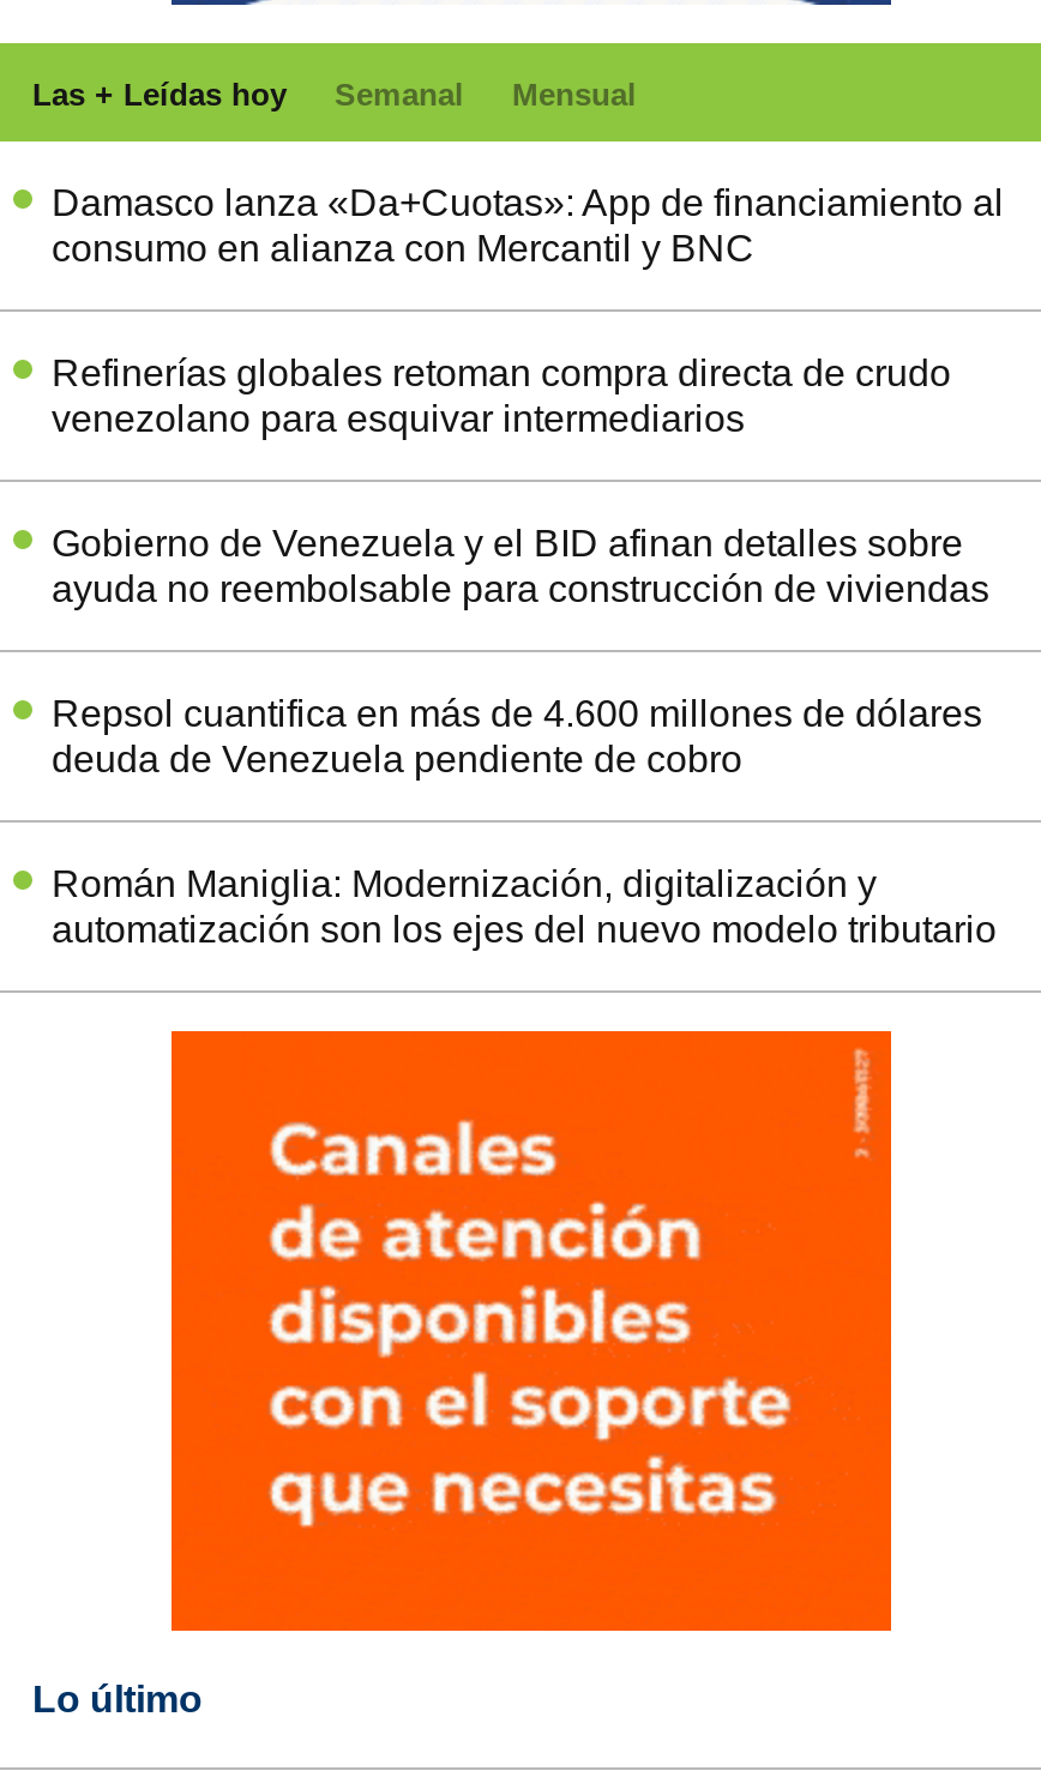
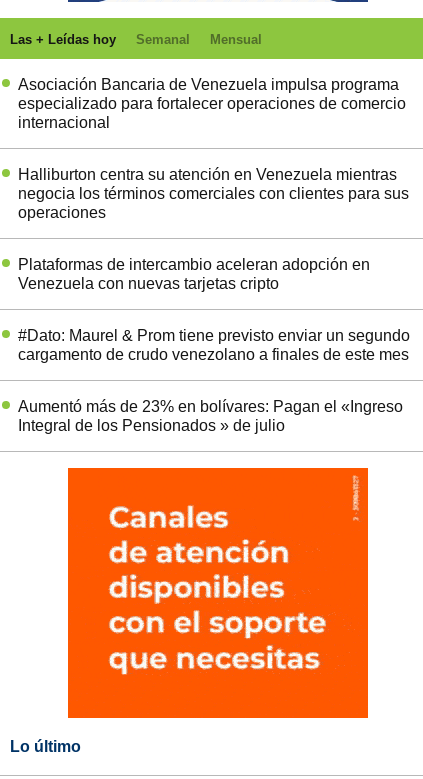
[52,183,1004,269] Damasco lanza «Da+Cuotas»: App de financiamiento al | consumo en alianza con Mercantil y BNC -> [18,76,406,131] Asociación Bancaria de Venezuela impulsa programa | especializado para fortalecer operaciones de comercio | internacional
[52,353,951,440] Refinerías globales retoman compra directa de crudo | venezolano para esquivar intermediarios -> [18,166,409,221] Halliburton centra su atención en Venezuela mientras | negocia los términos comerciales con clientes para sus | operaciones
[52,524,989,610] Gobierno de Venezuela y el BID afinan detalles sobre | ayuda no reembolsable para construcción de viviendas -> [18,256,370,292] Plataformas de intercambio aceleran adopción en | Venezuela con nuevas tarjetas cripto
[52,694,982,780] Repsol cuantifica en más de 4.600 millones de dólares | deuda de Venezuela pendiente de cobro -> [18,327,410,363] #Dato: Maurel & Prom tiene previsto enviar un segundo | cargamento de crudo venezolano a finales de este mes
[52,864,997,950] Román Maniglia: Modernización, digitalización y | automatización son los ejes del nuevo modelo tributario -> [18,398,403,434] Aumentó más de 23% en bolívares: Pagan el «Ingreso | Integral de los Pensionados » de julio

